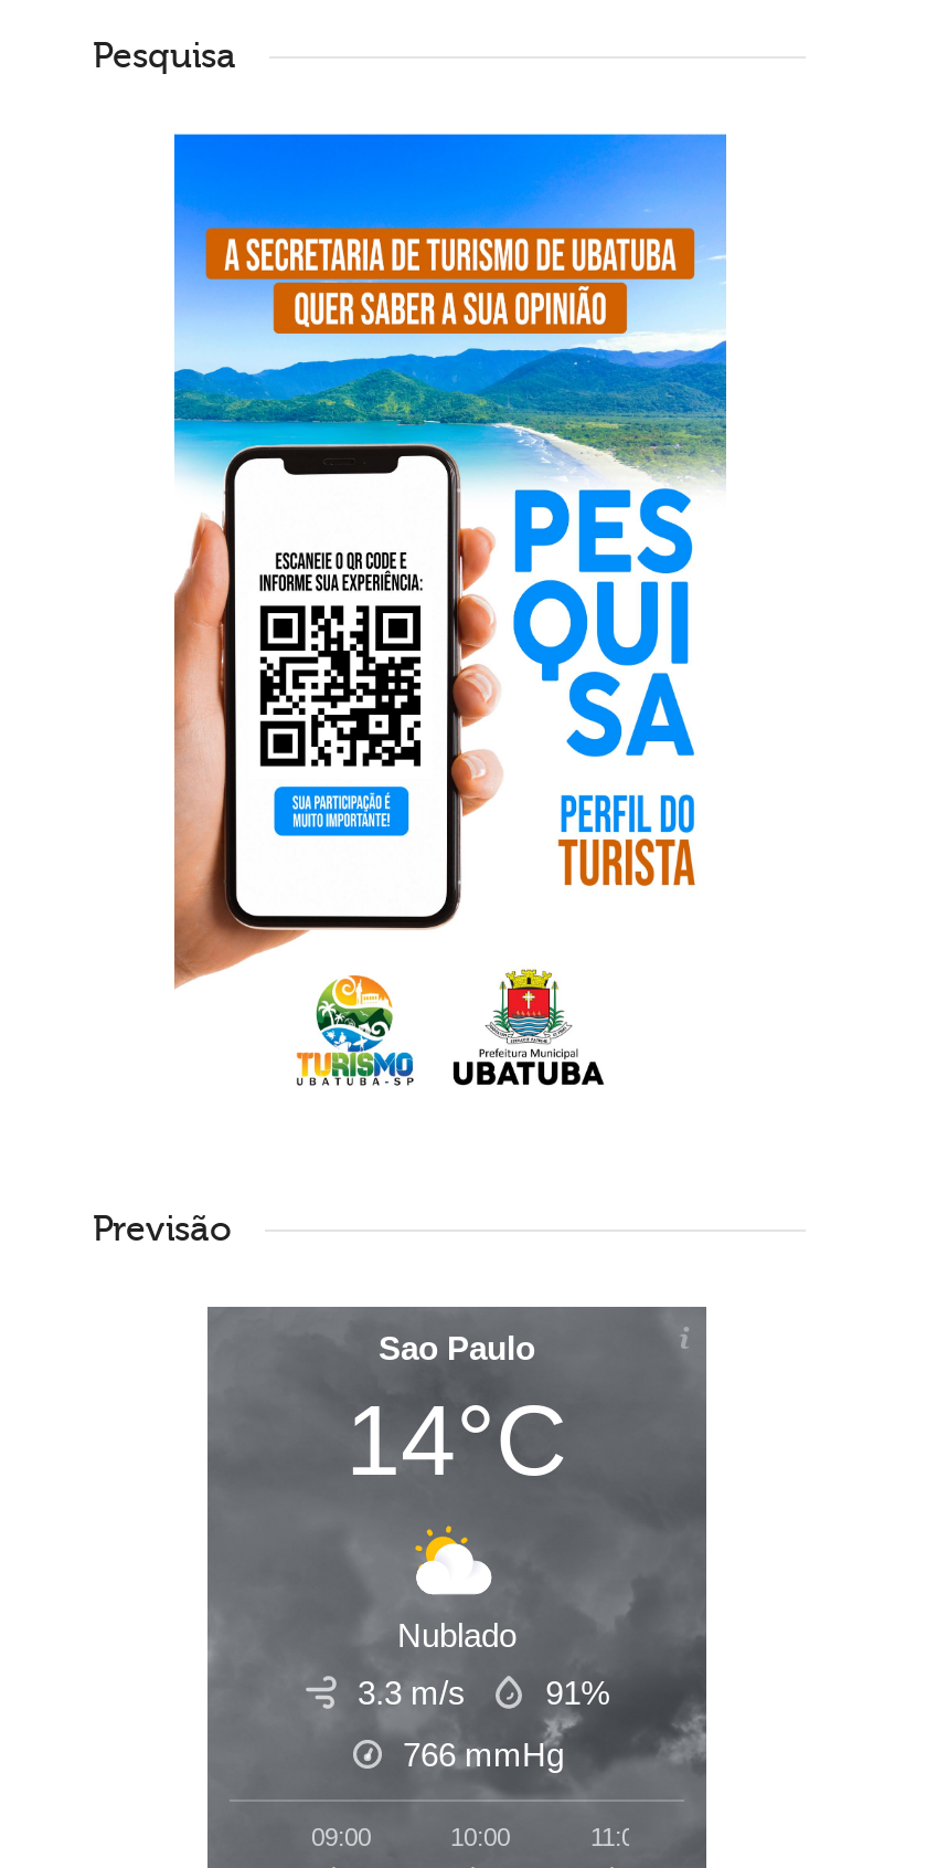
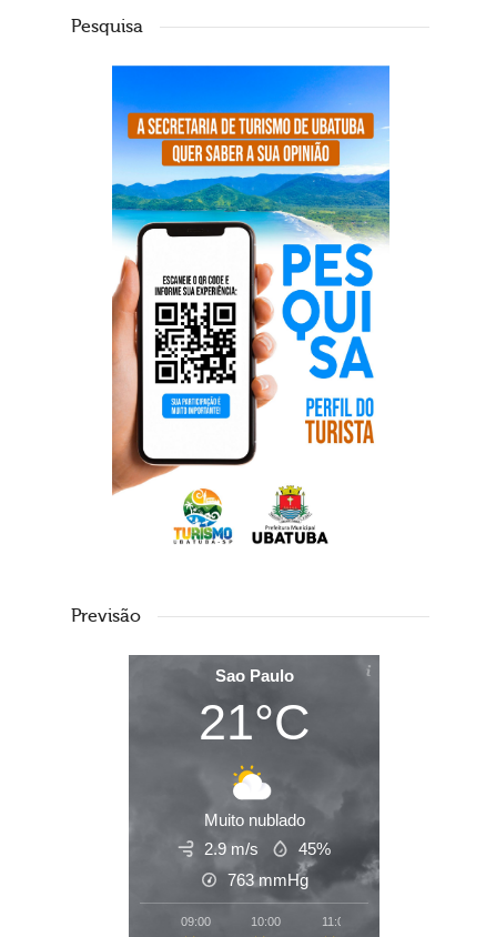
[345,1383,568,1496] 14°C -> [198,693,310,750] 21°C
[397,1615,517,1653] Nublado -> [204,810,305,829] Muito nublado
[357,1672,610,1710] 3.3 m/s | 91% -> [204,839,331,858] 2.9 m/s | 45%
[403,1734,564,1772] 766 mmHg -> [227,870,308,889] 763 mmHg

